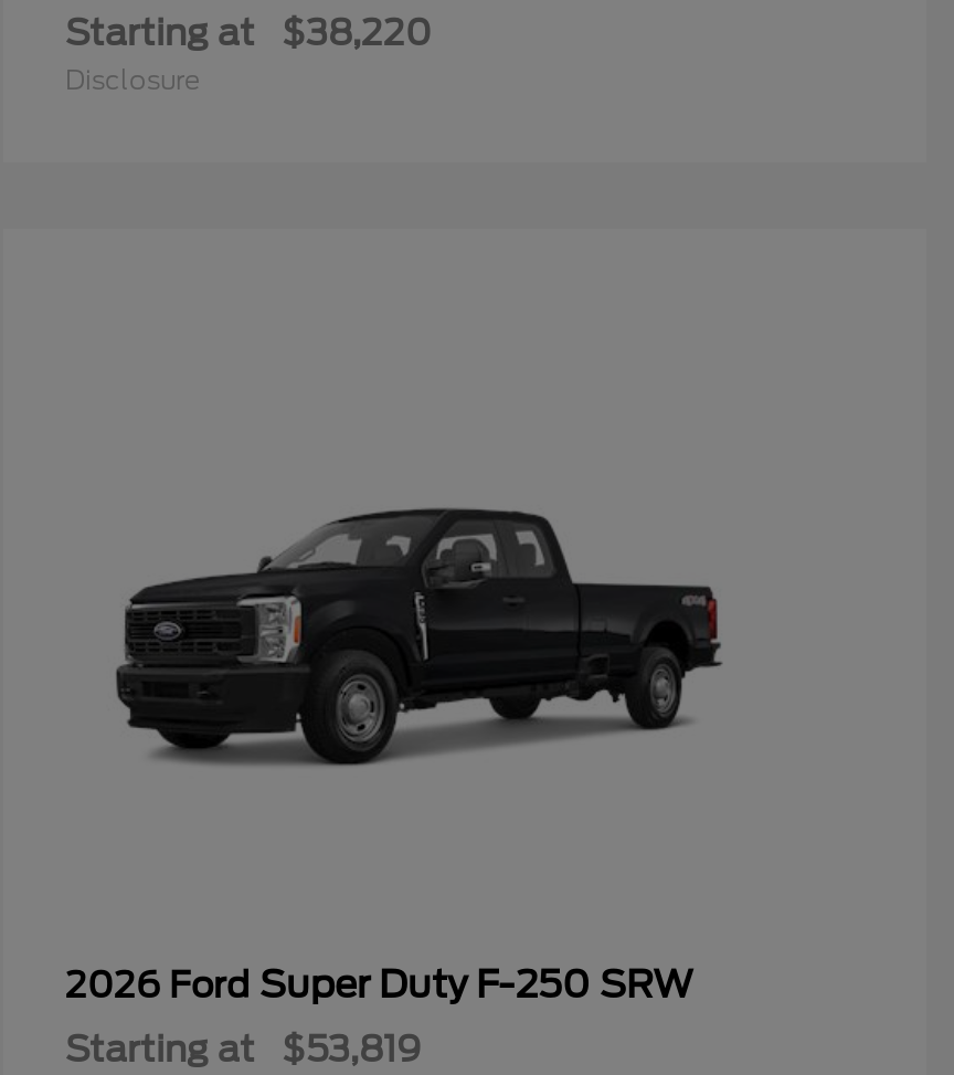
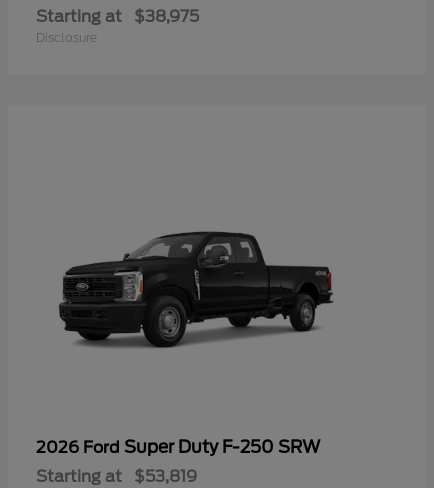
[65,13,432,55] Starting at $38,220 -> [36,7,199,26] Starting at $38,975

